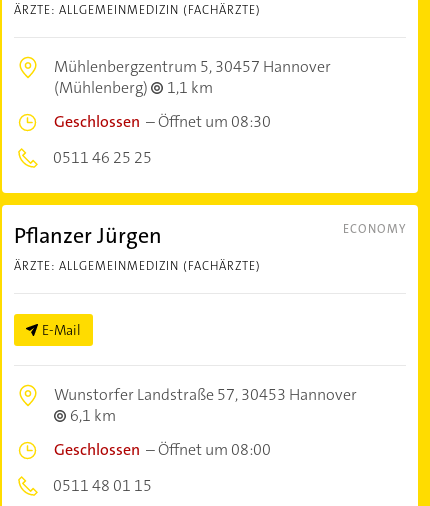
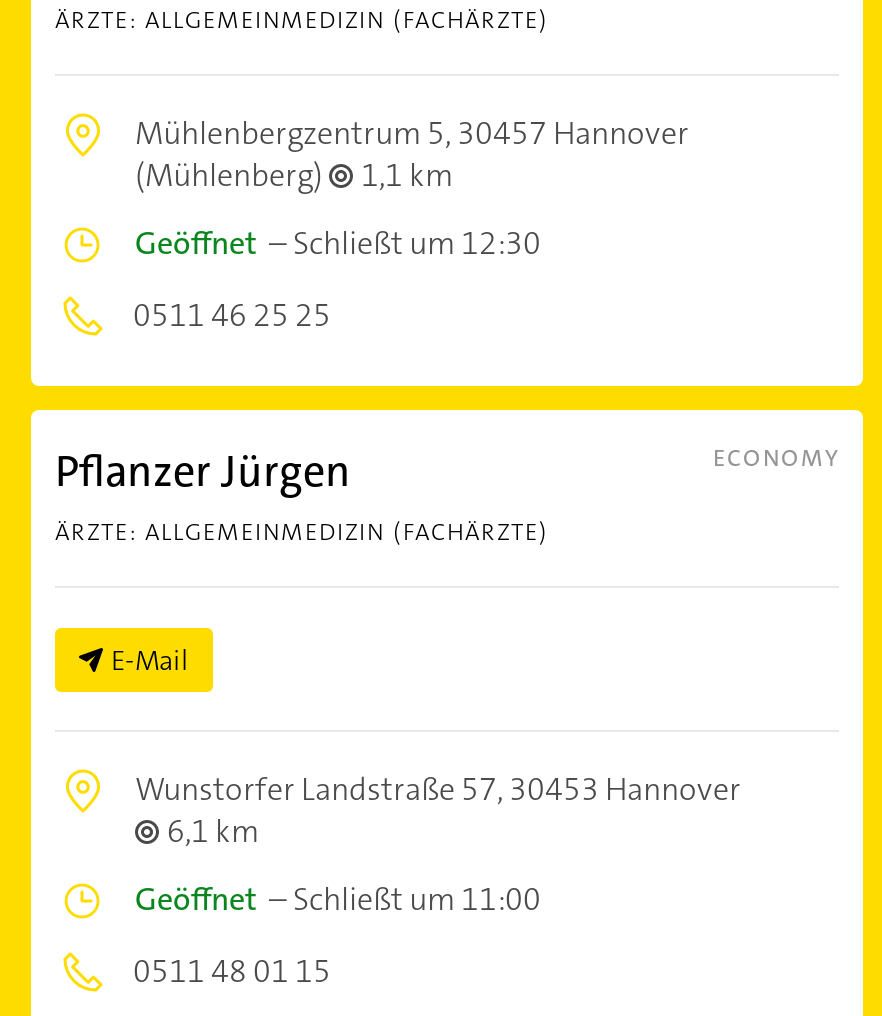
[54,111,271,132] Geschlossen – Öffnet um 08:30 -> [135,222,541,264] Geöffnet – Schließt um 12:30
[54,439,271,460] Geschlossen – Öffnet um 08:00 -> [135,878,541,920] Geöffnet – Schließt um 11:00

